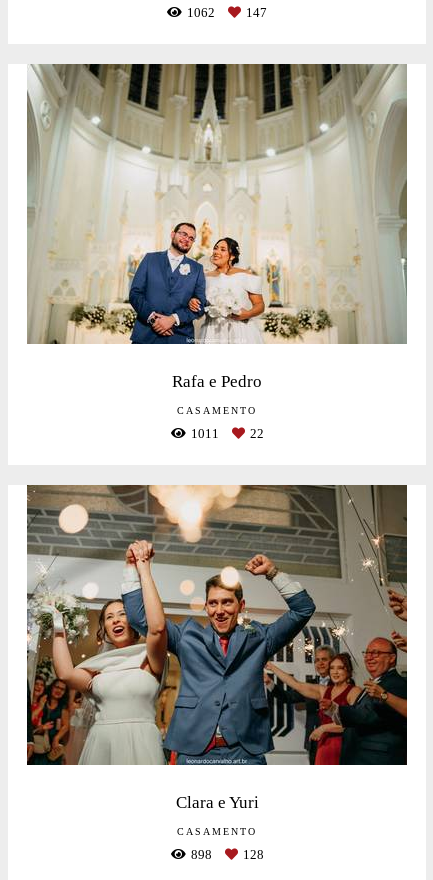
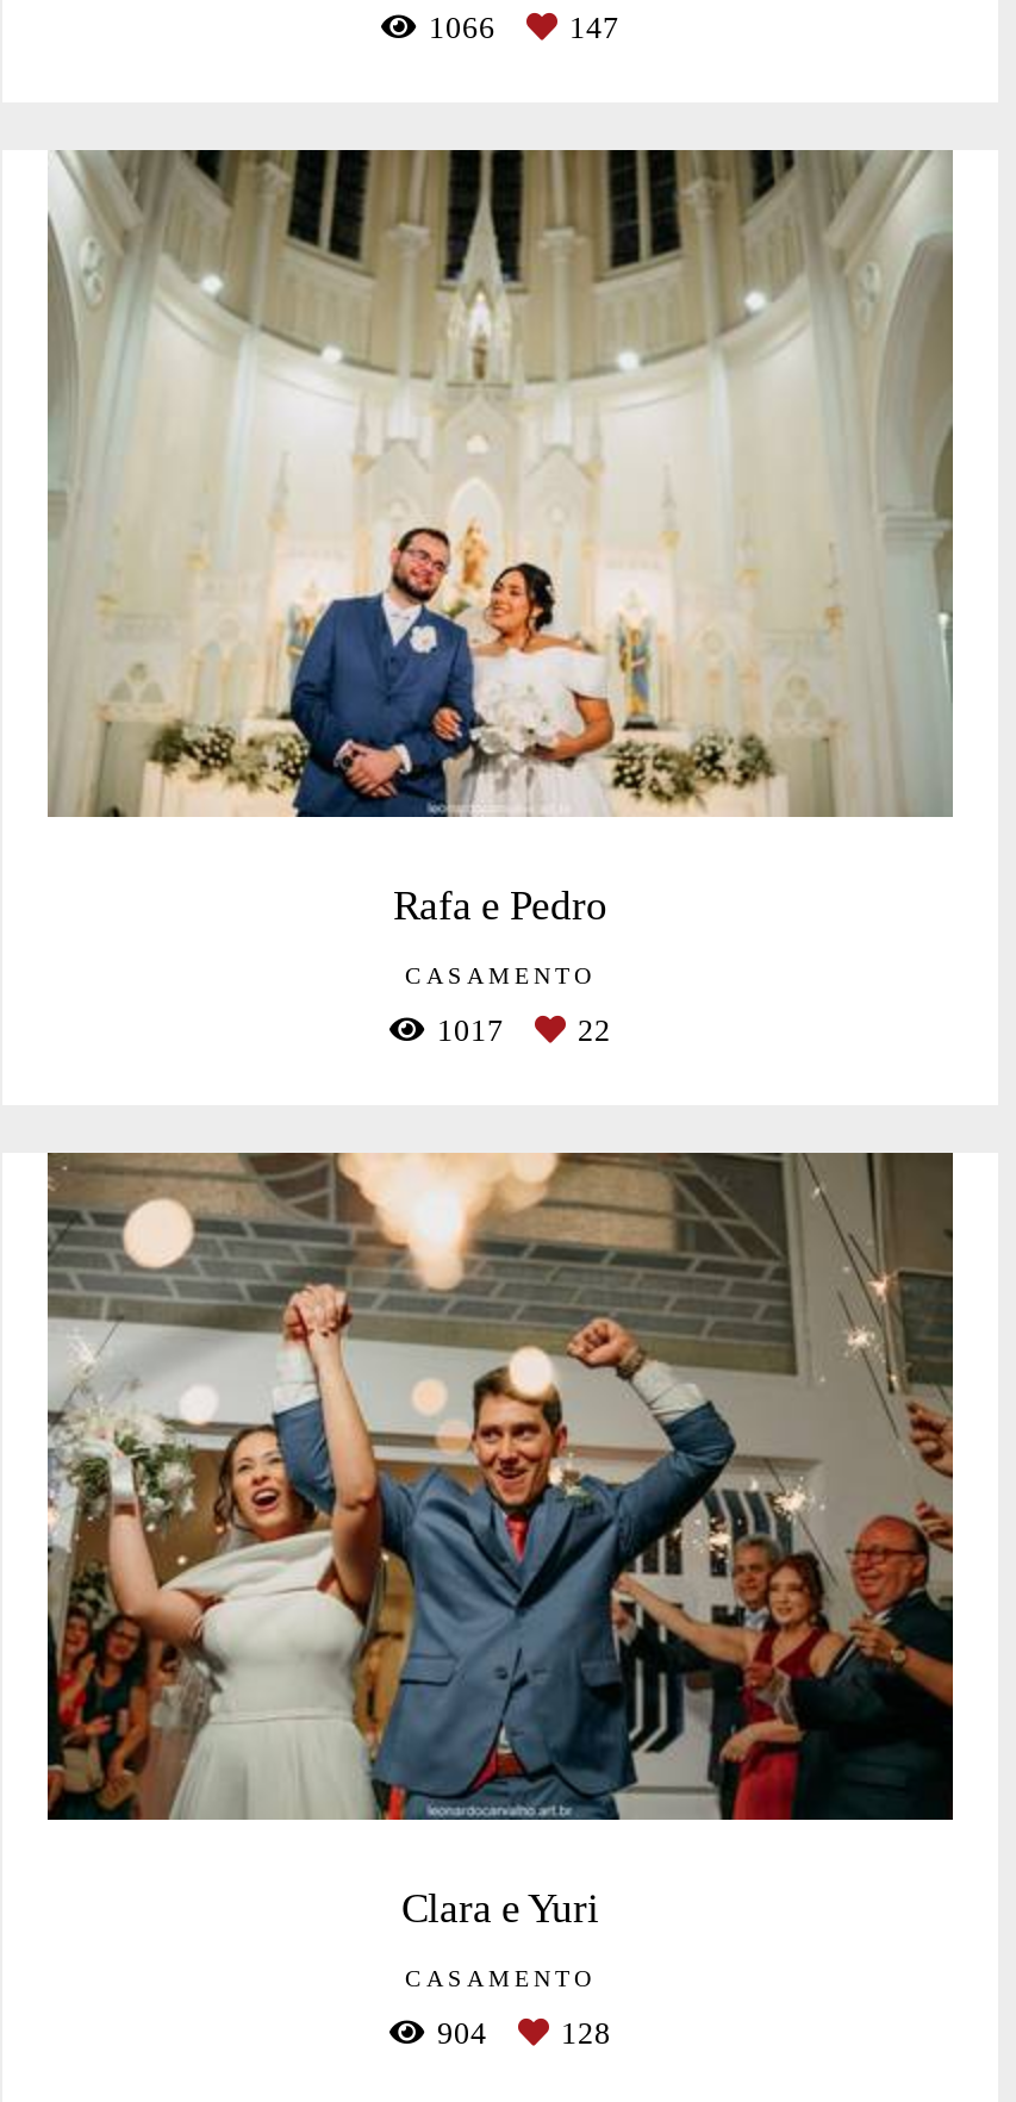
[187,5,215,20] 1062 -> [429,10,495,46] 1066
[190,426,218,441] 1011 -> [437,1013,504,1048] 1017
[190,847,211,862] 898 -> [437,2016,487,2051] 904

